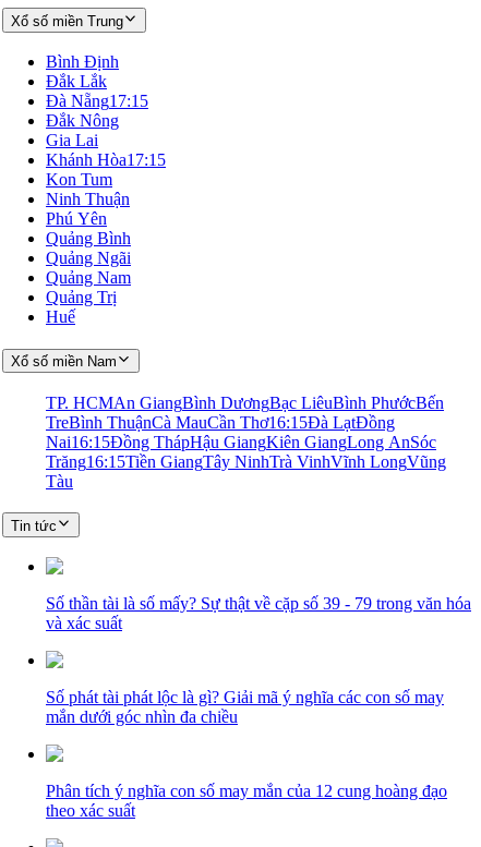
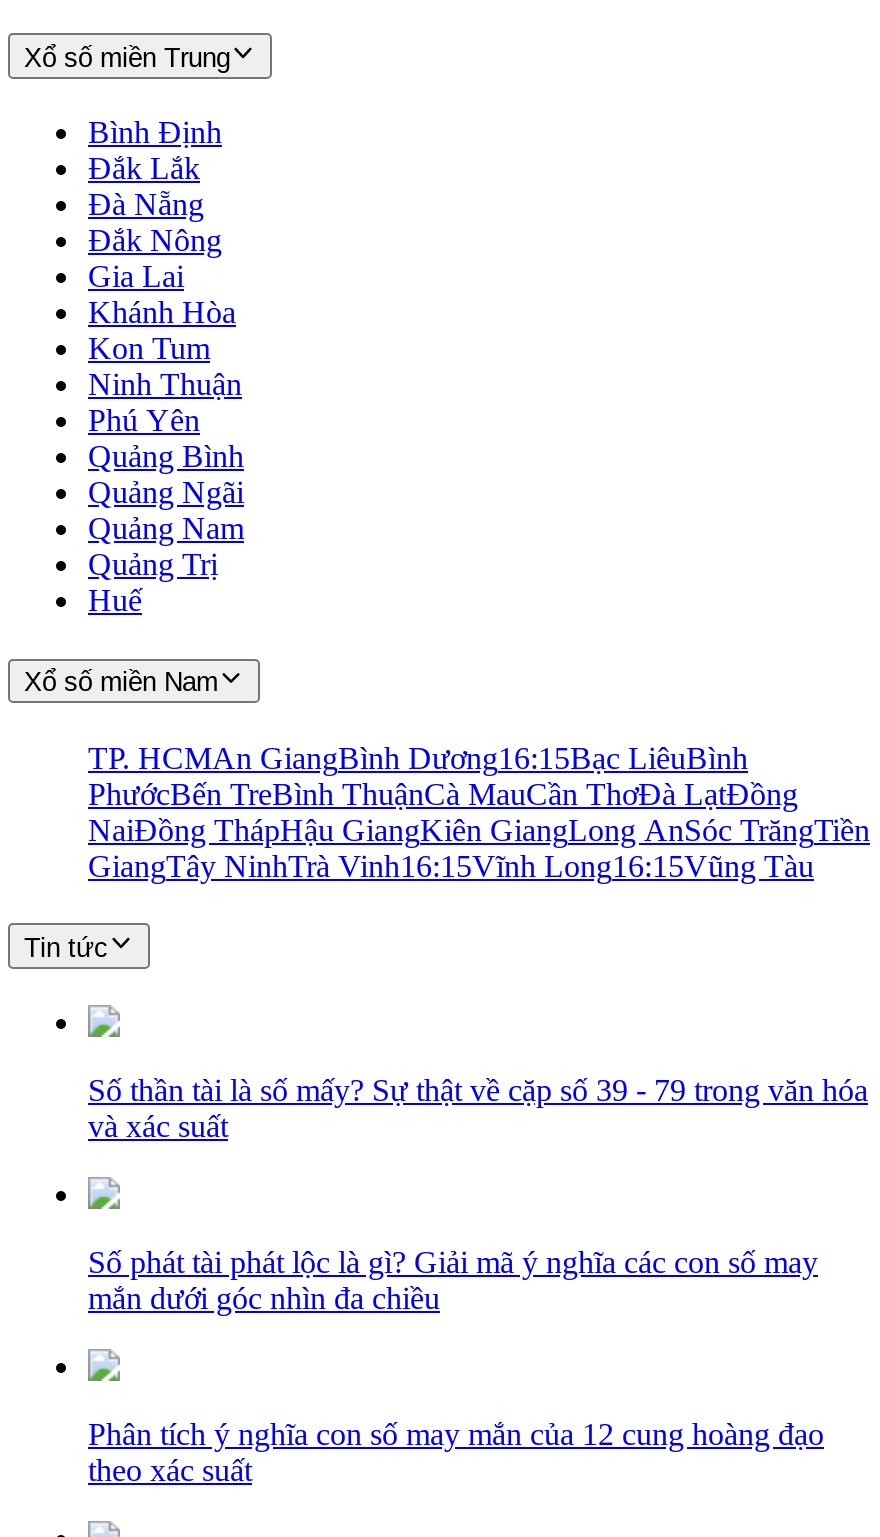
[46,92,148,110] Đà Nẵng17:15 -> [88,188,204,222] Đà Nẵng
[46,151,166,169] Khánh Hòa17:15 -> [88,296,236,330] Khánh Hòa
[46,393,446,490] TP. HCMAn GiangBình DươngBạc LiêuBình PhướcBến | TreBình ThuậnCà MauCần Thơ16:15Đà LạtĐồng | Nai 16:15Đồng ThápHậu GiangKiên GiangLong AnSóc | Trăng 16:15Tiền GiangTây NinhTrà VinhVĩnh LongVũng | Tàu -> [88,741,870,883] TP. HCMAn GiangBình Dương16:15Bạc LiêuBình | PhướcBến TreBình ThuậnCà MauCần ThơĐà LạtĐồng | NaiĐồng ThápHậu GiangKiên GiangLong AnSóc TrăngTiền | GiangTây NinhTrà Vinh16:15Vĩnh Long16:15Vũng Tàu

